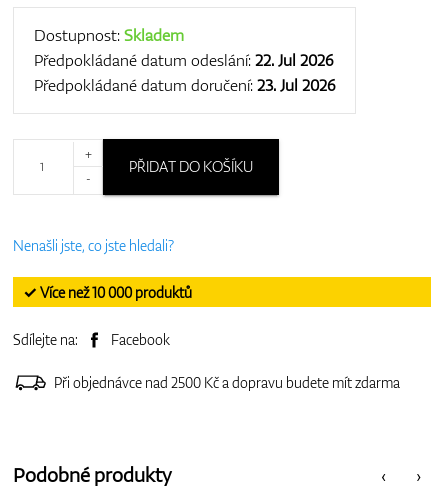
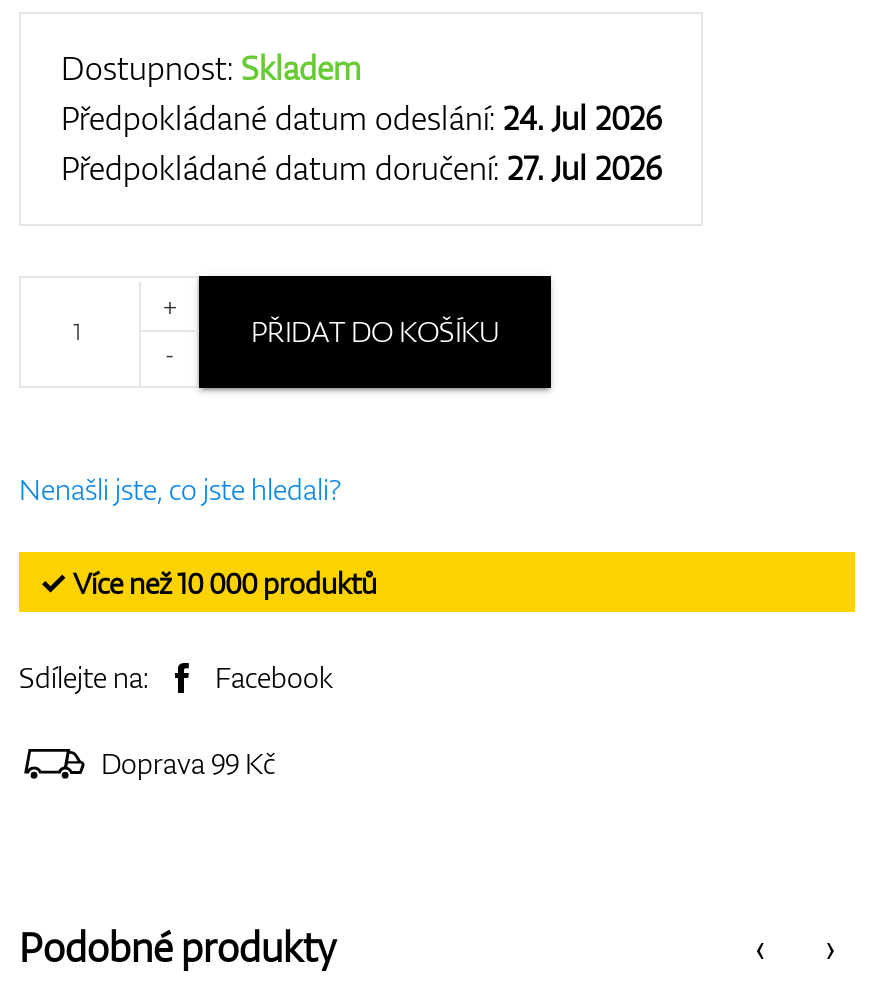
[34,48,333,70] Předpokládané datum odeslání: 22. Jul 2026 -> [61,95,661,139] Předpokládané datum odeslání: 24. Jul 2026
[34,73,335,95] Předpokládané datum doručení: 23. Jul 2026 -> [61,145,661,189] Předpokládané datum doručení: 27. Jul 2026
[54,372,400,391] Při objednávce nad 2500 Kč a dopravu budete mít zdarma -> [101,743,275,781] Doprava 99 Kč

